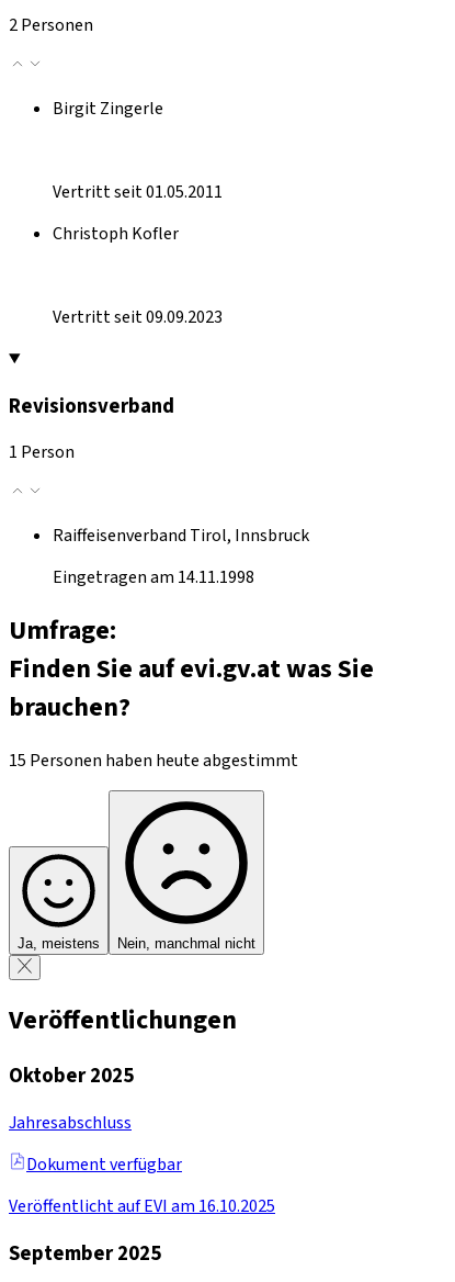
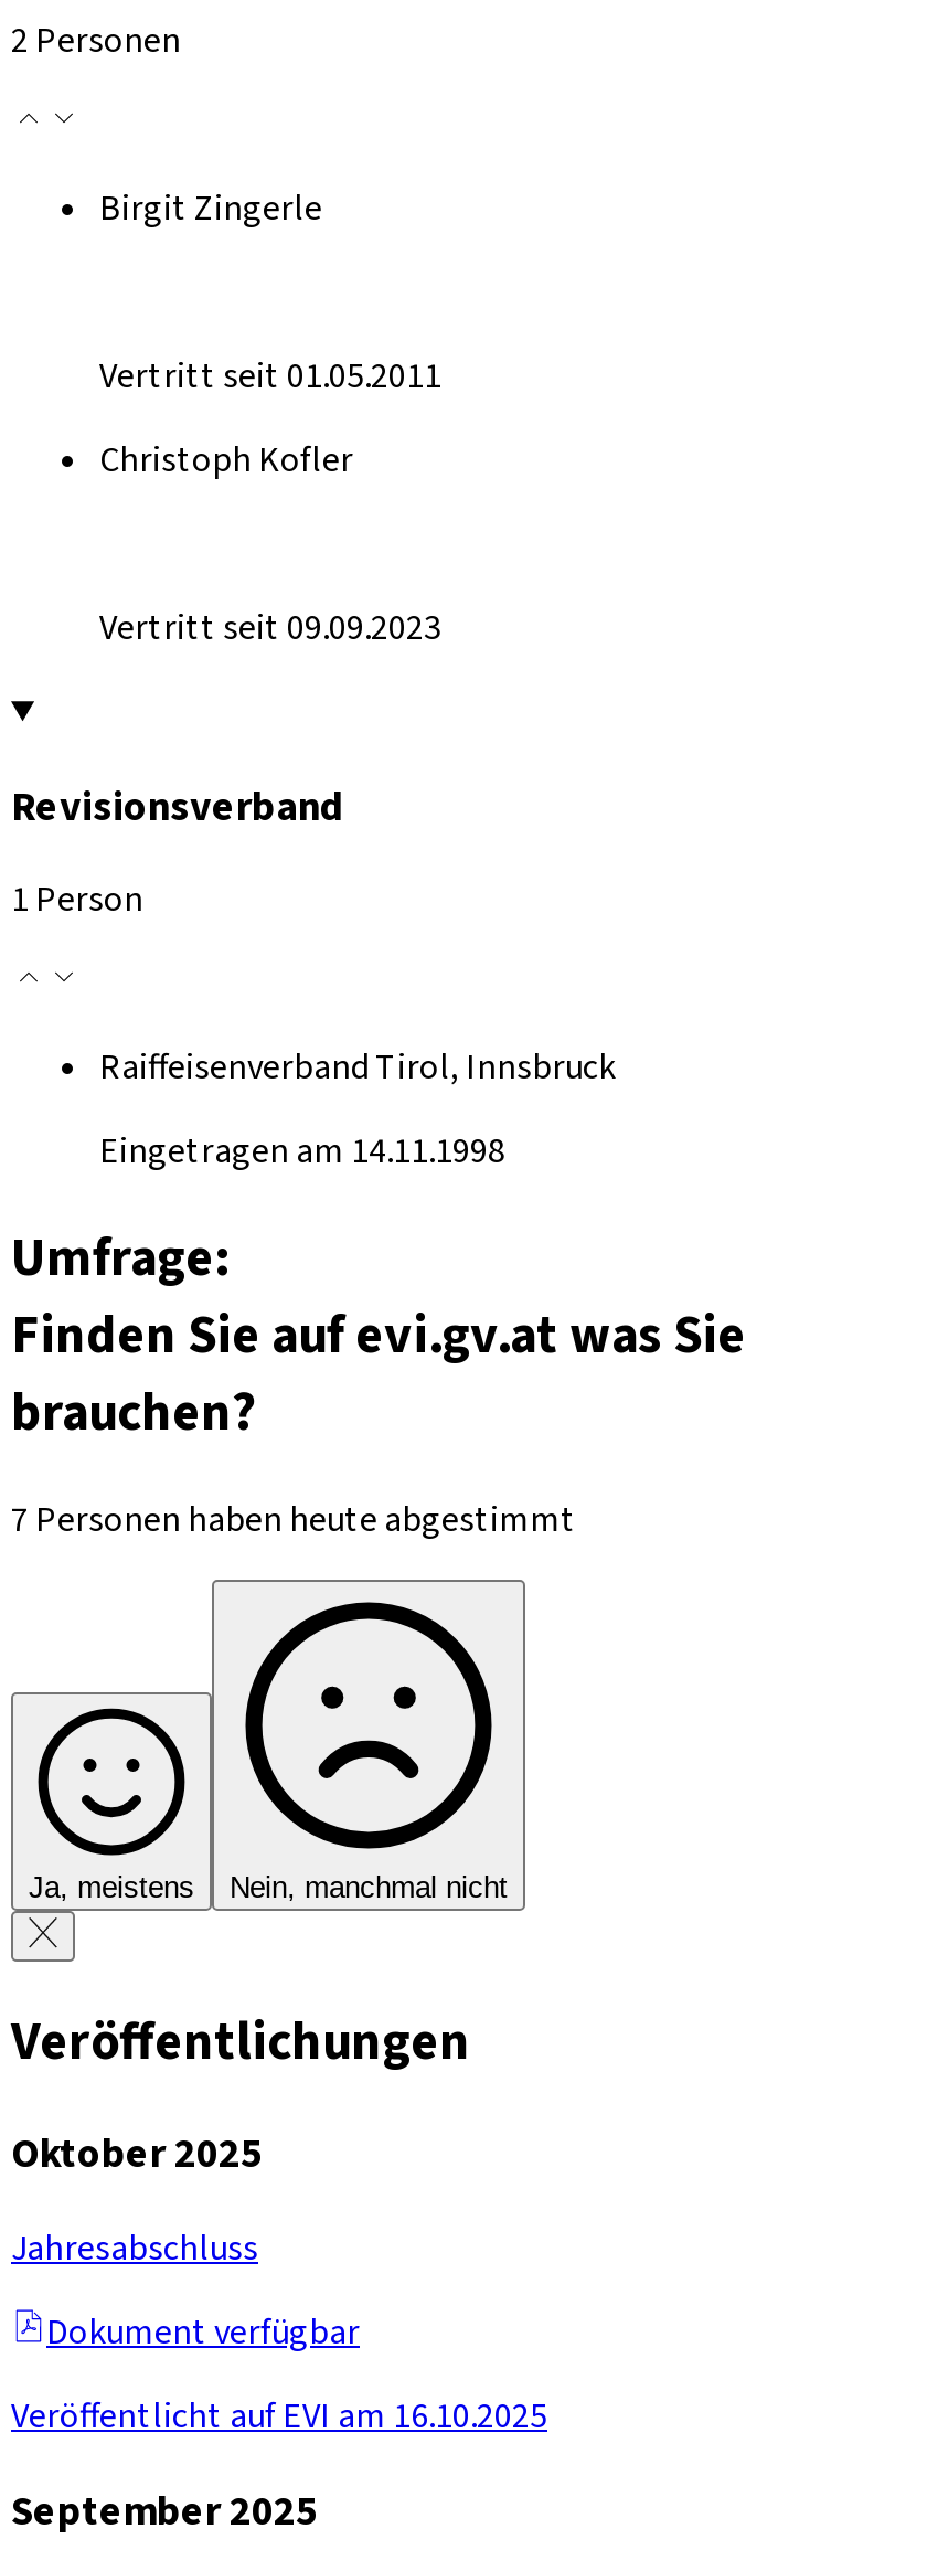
[9,749,298,773] 15 Personen haben heute abgestimmt -> [11,1496,576,1545] 7 Personen haben heute abgestimmt

